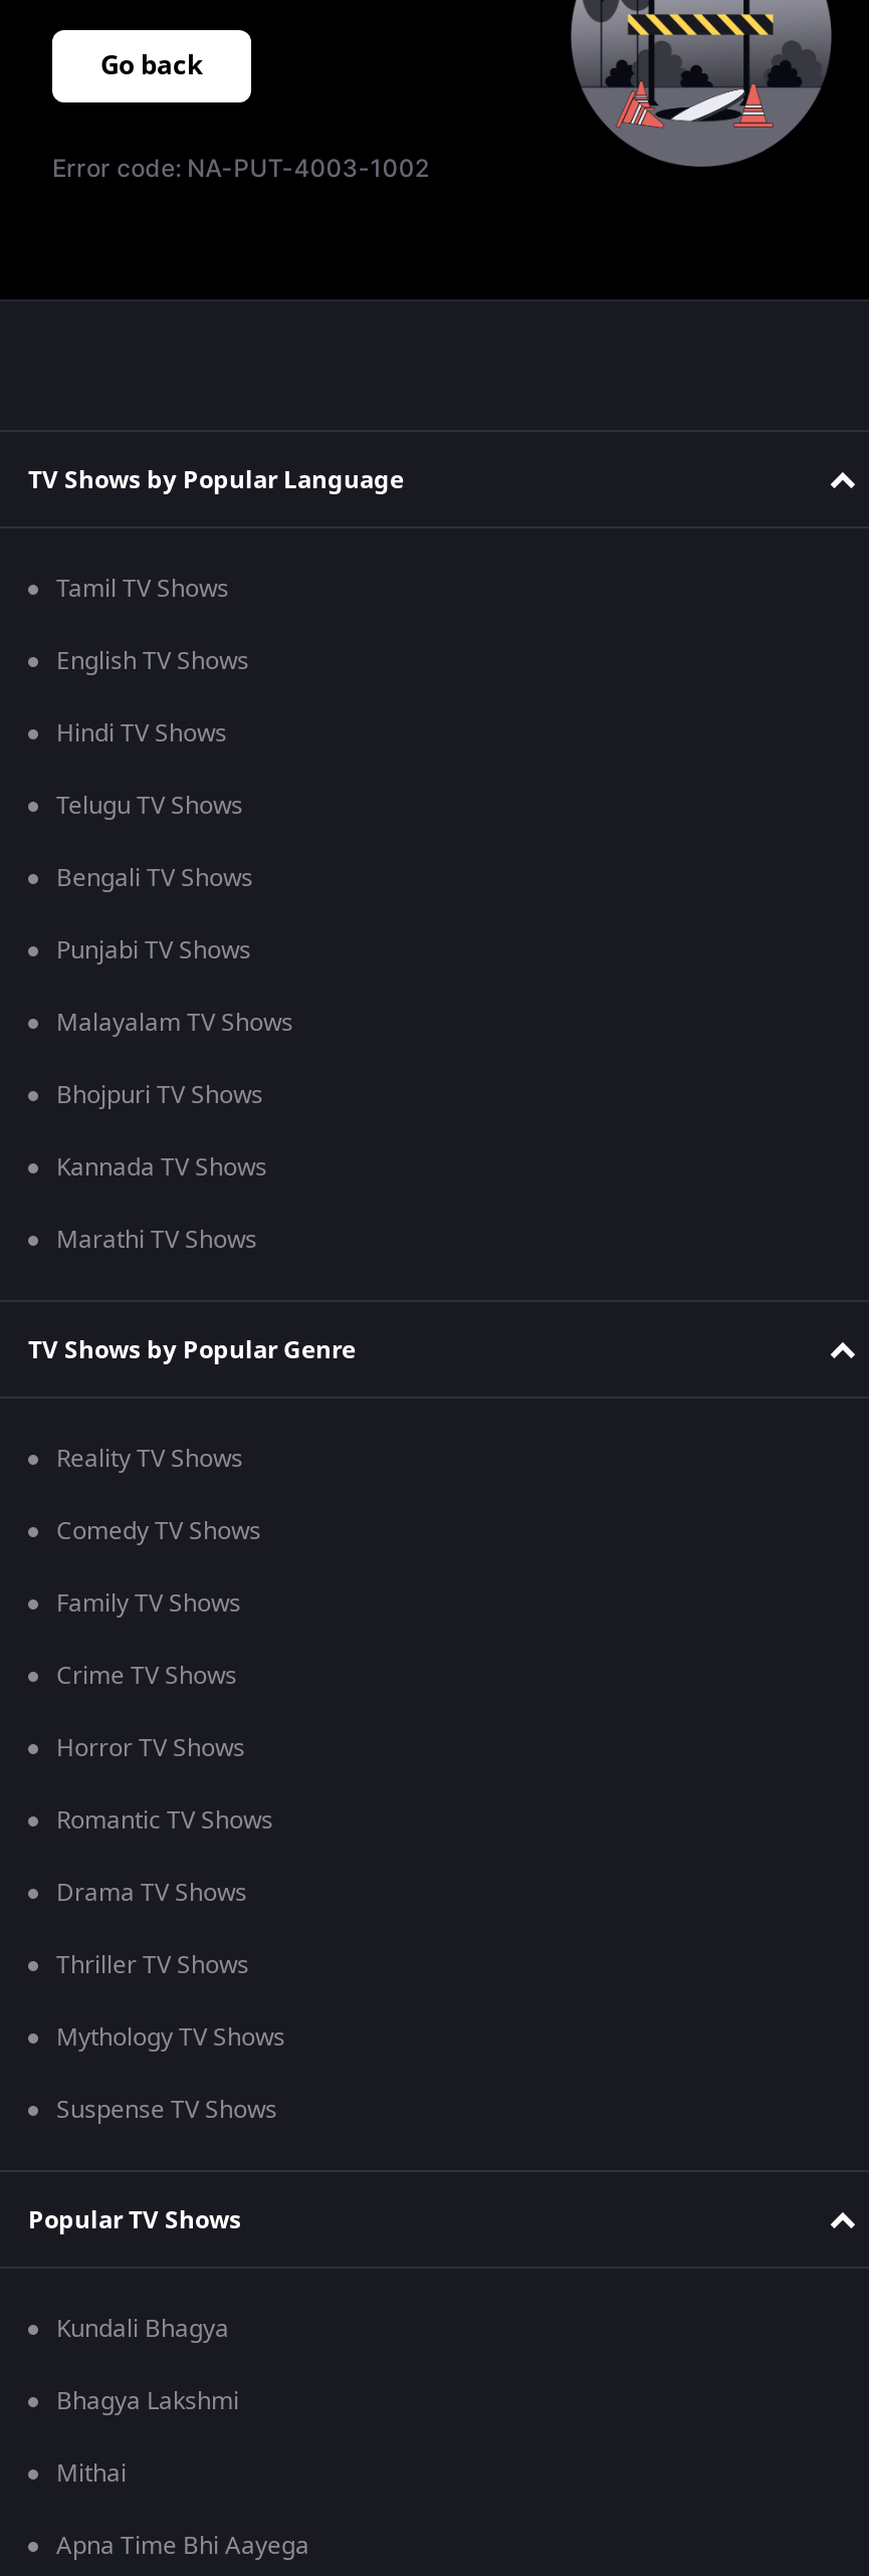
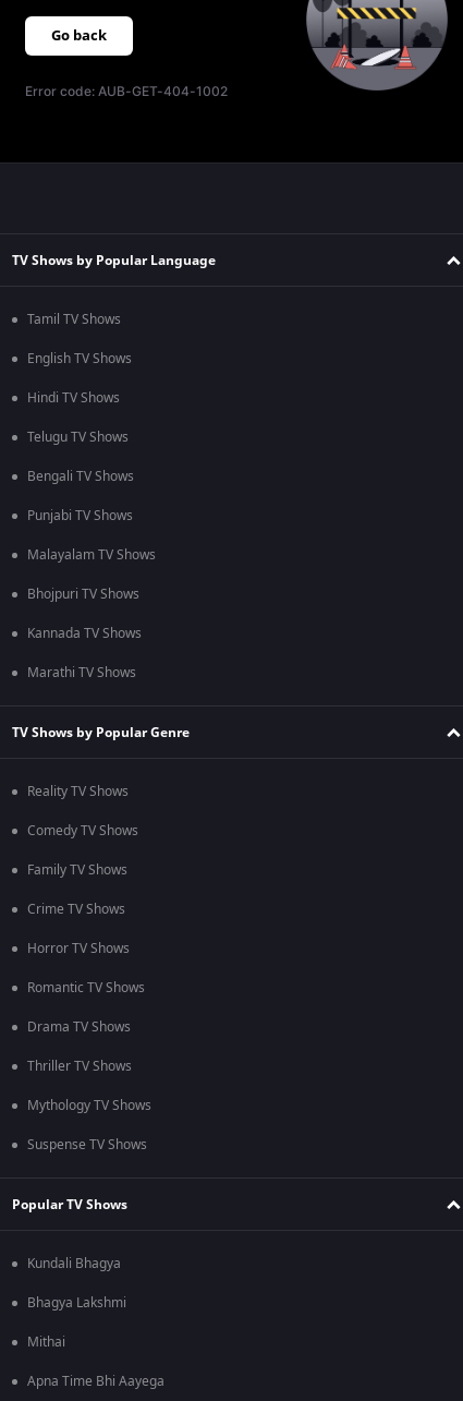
[52,153,429,183] Error code: NA-PUT-4003-1002 -> [25,83,228,99] Error code: AUB-GET-404-1002

